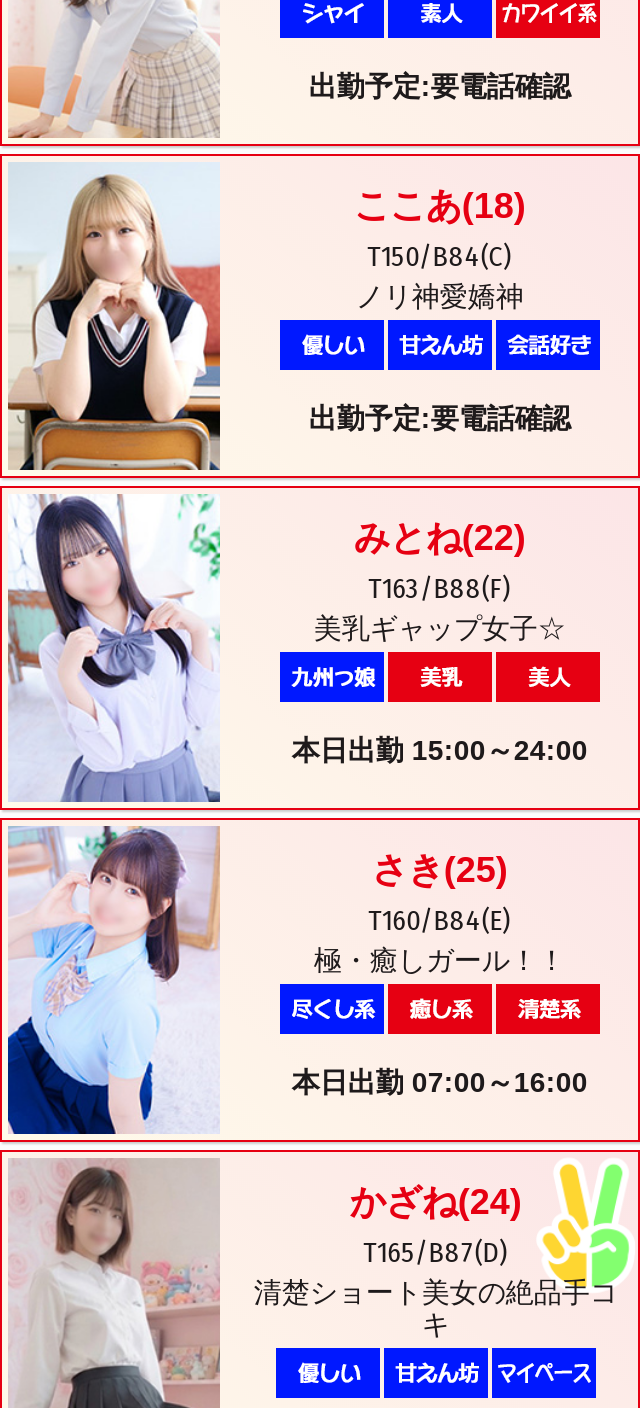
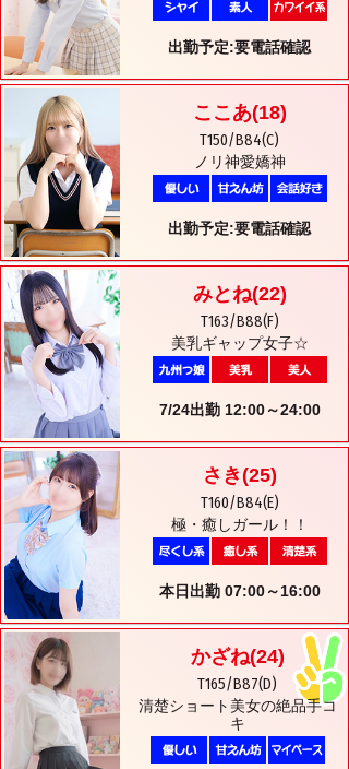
[292,734,588,766] 本日出勤 15:00～24:00 -> [159,401,321,418] 7/24出勤 12:00～24:00

